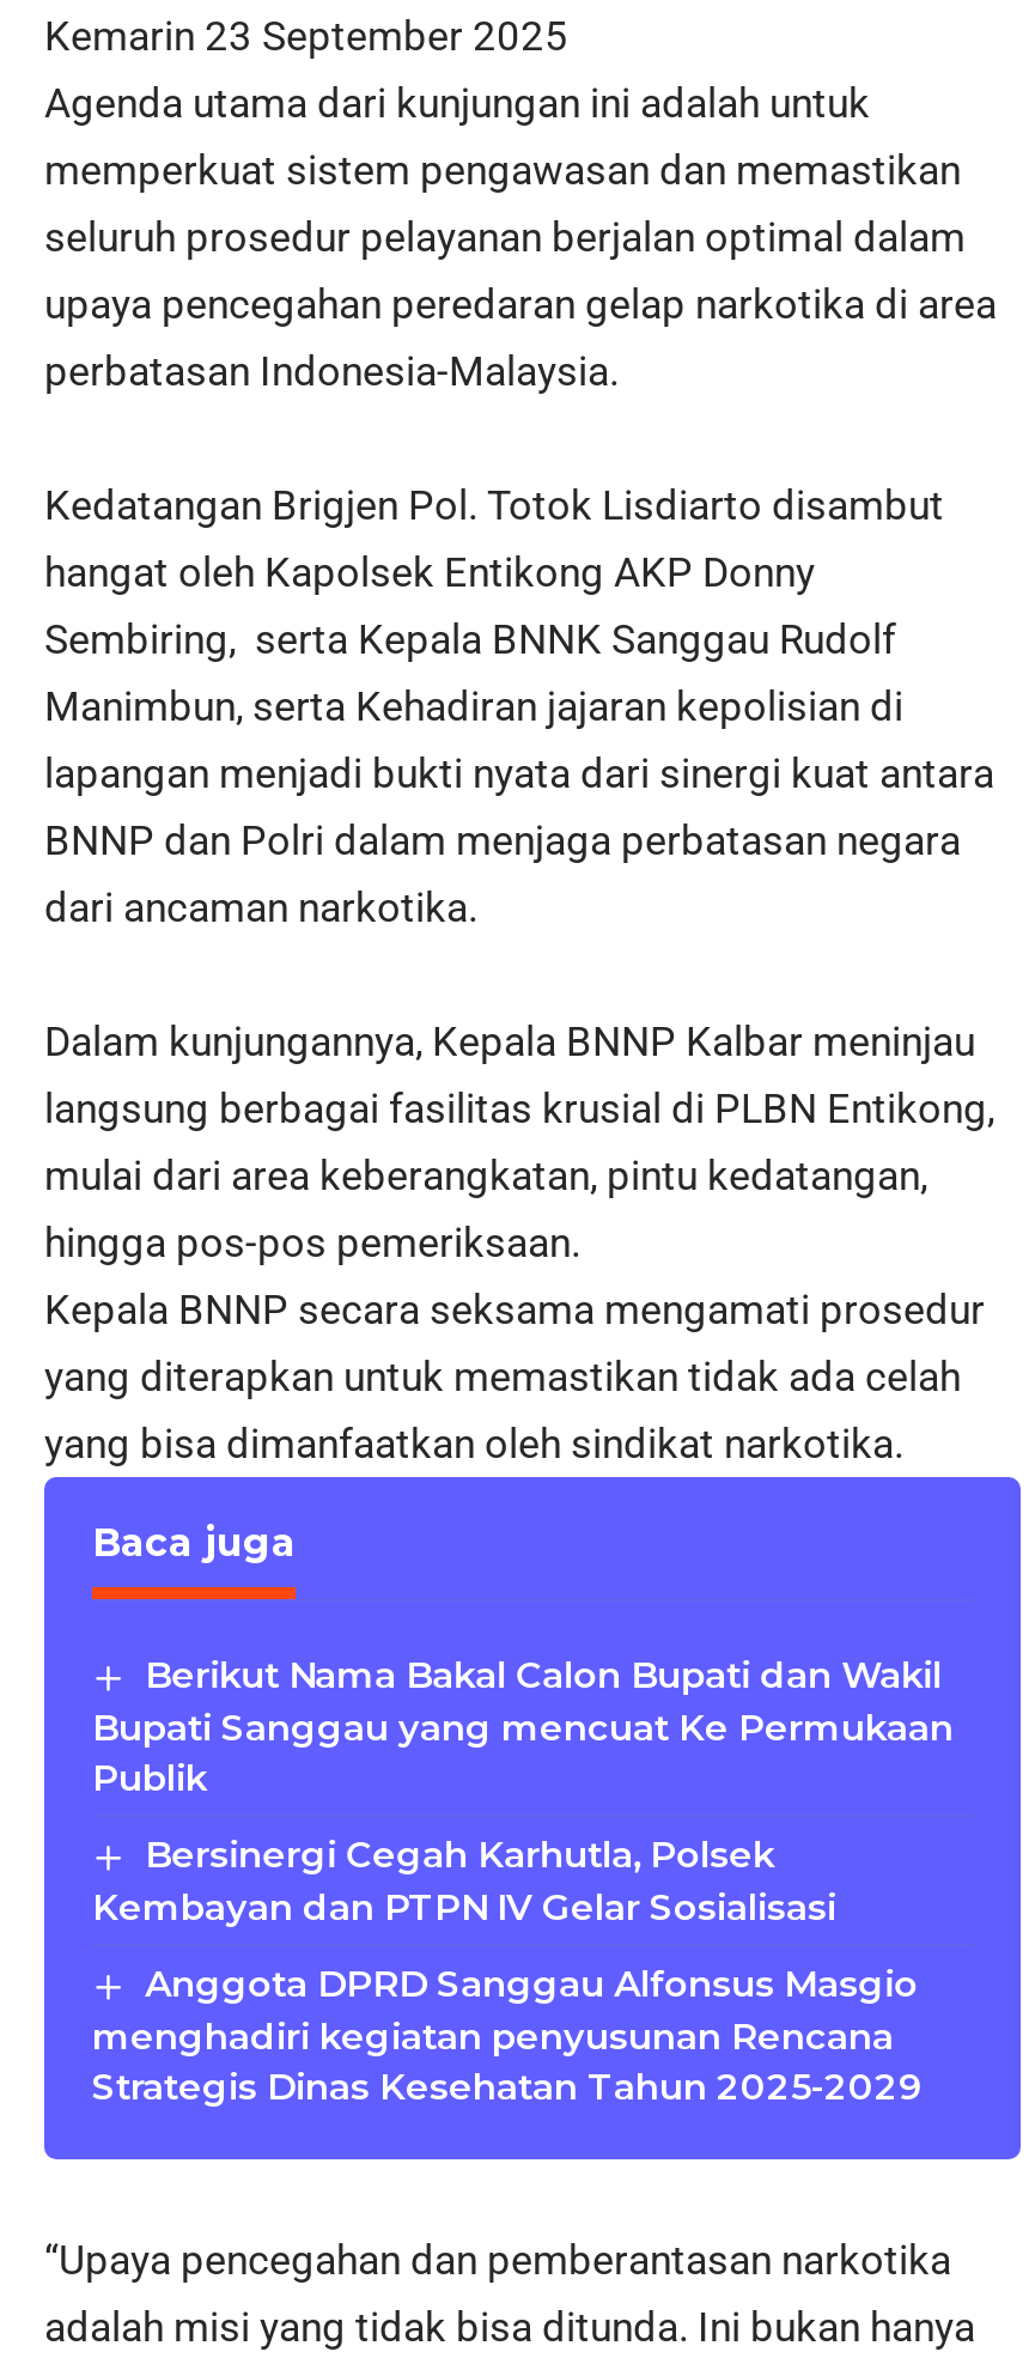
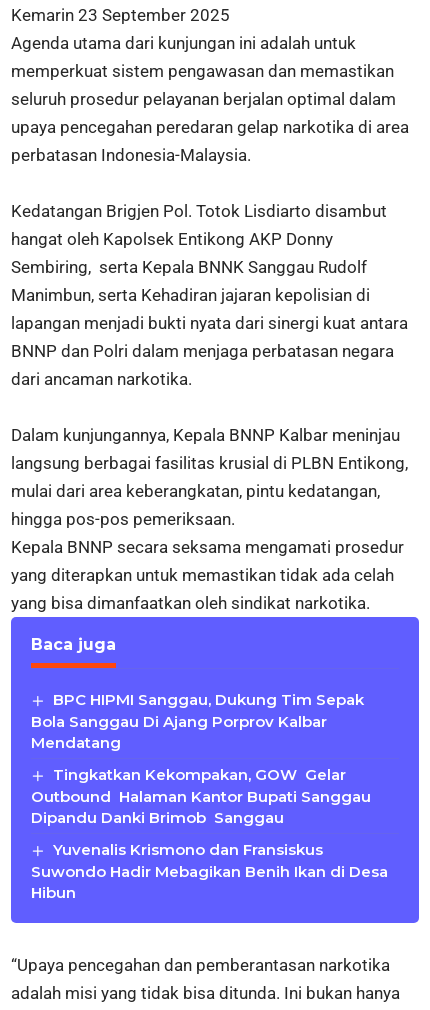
[92,1653,954,1801] Berikut Nama Bakal Calon Bupati dan Wakil | Bupati Sanggau yang mencuat Ke Permukaan | Publik -> [31,690,364,752] BPC HIPMI Sanggau, Dukung Tim Sepak | Bola Sanggau Di Ajang Porprov Kalbar | Mendatang
[92,1833,836,1931] Bersinergi Cegah Karhutla, Polsek | Kembayan dan PTPN IV Gelar Sosialisasi -> [31,765,371,827] Tingkatkan Kekompakan, GOW Gelar | Outbound Halaman Kantor Bupati Sanggau | Dipandu Danki Brimob Sanggau
[92,1962,923,2110] Anggota DPRD Sanggau Alfonsus Masgio | menghadiri kegiatan penyusunan Rencana | Strategis Dinas Kesehatan Tahun 2025-2029 -> [31,840,388,902] Yuvenalis Krismono dan Fransiskus | Suwondo Hadir Mebagikan Benih Ikan di Desa | Hibun

